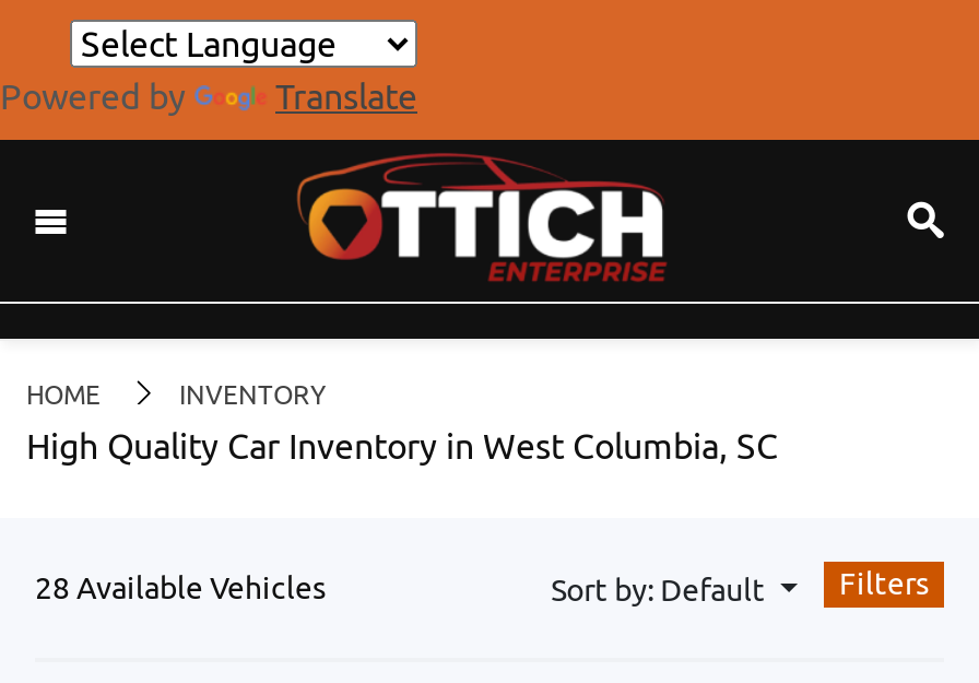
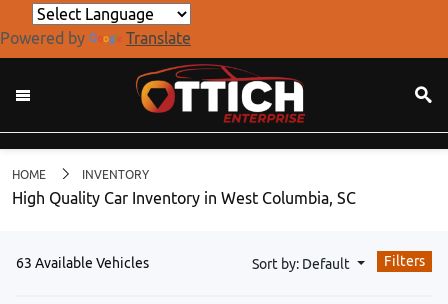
[35,571,326,606] 28 Available Vehicles -> [16,255,149,271] 63 Available Vehicles

